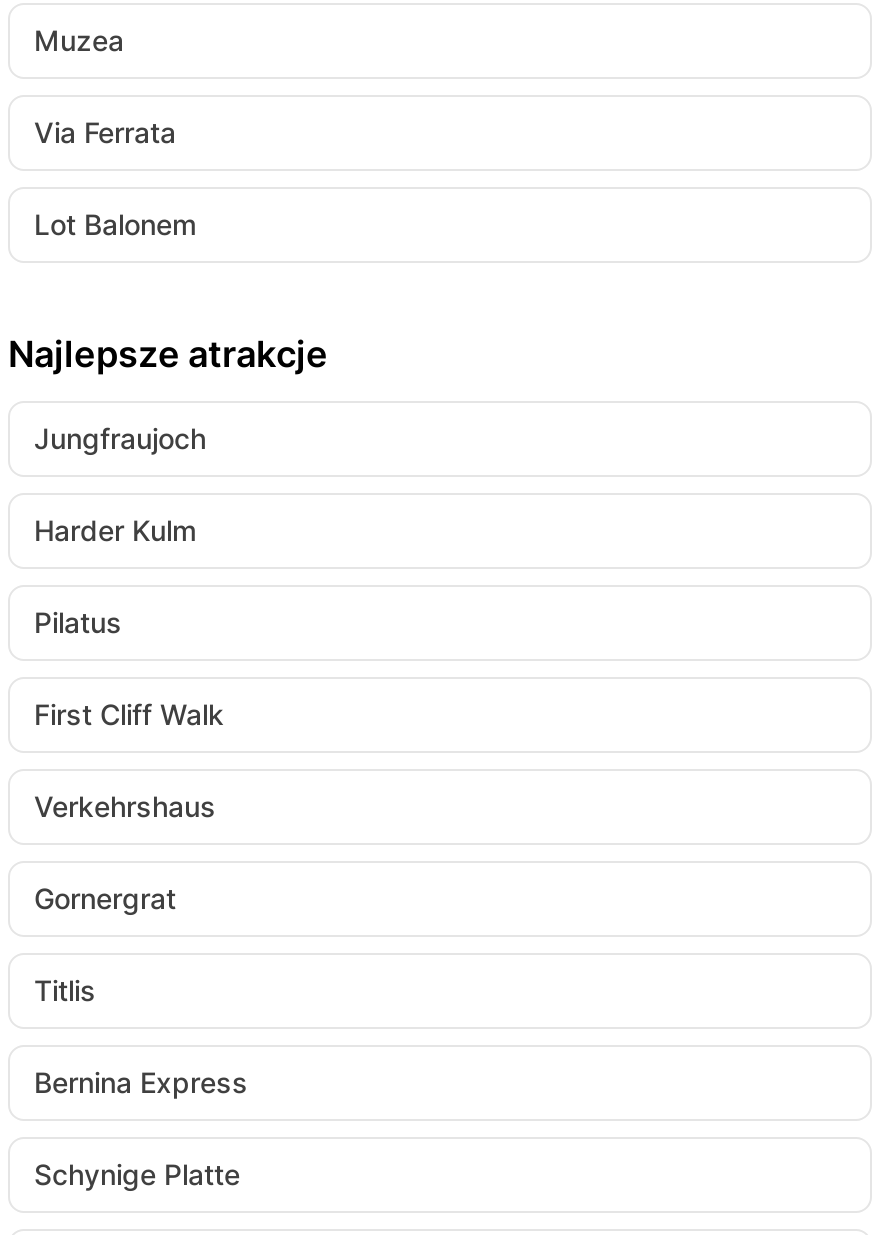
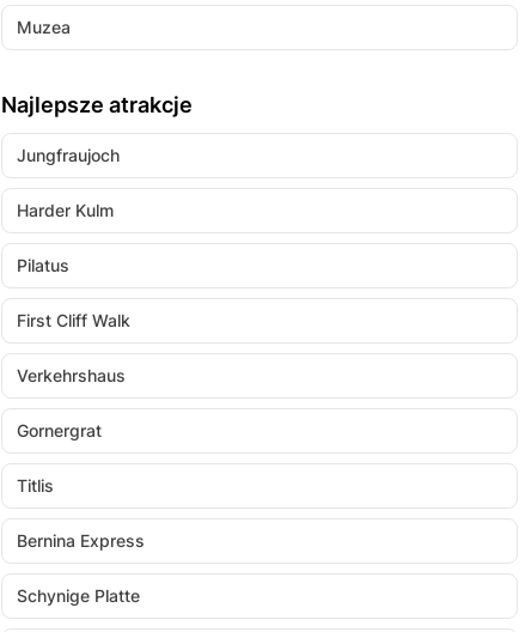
[34,115,196,241] Via Ferrata | Lot Balonem -> none

